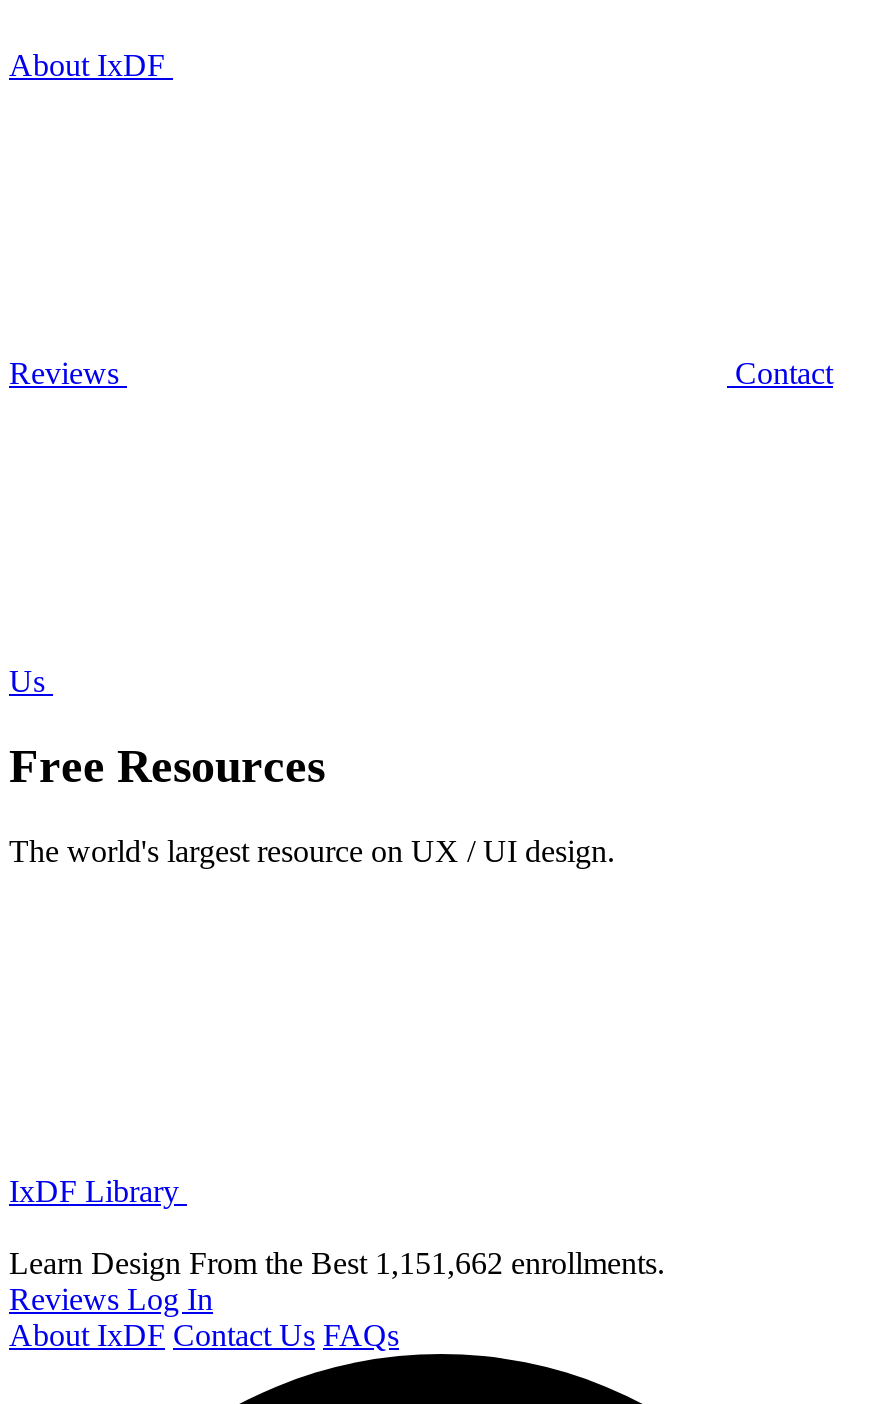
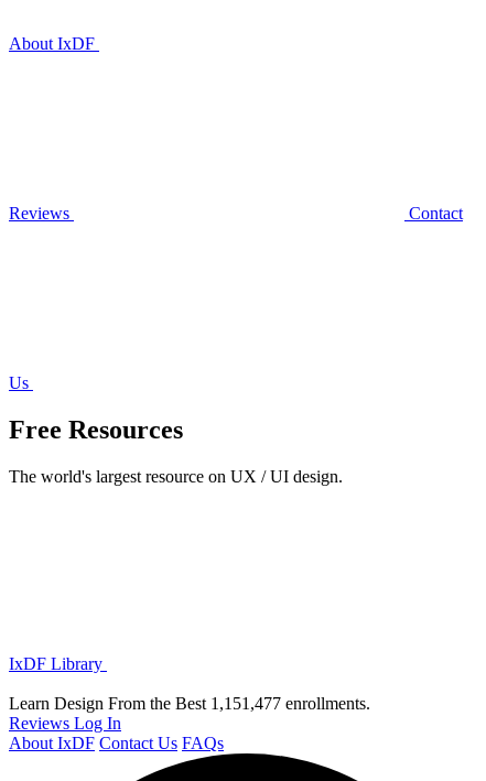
[9,1245,665,1279] Learn Design From the Best 1,151,662 enrollments. -> [9,694,370,712] Learn Design From the Best 1,151,477 enrollments.

